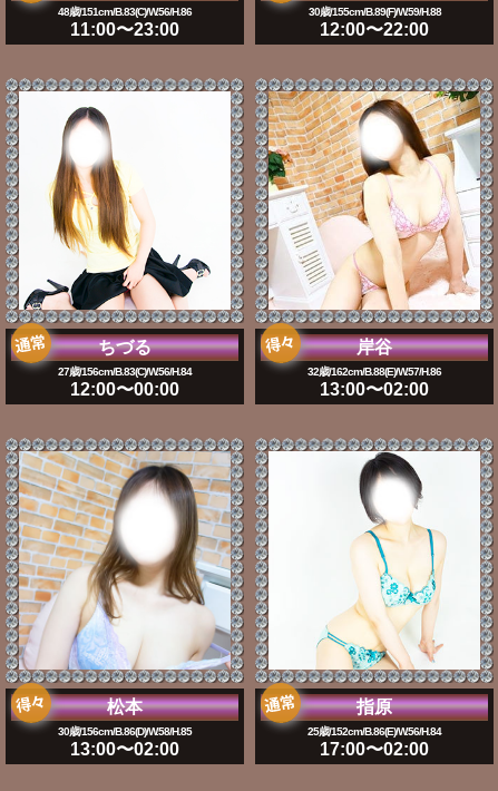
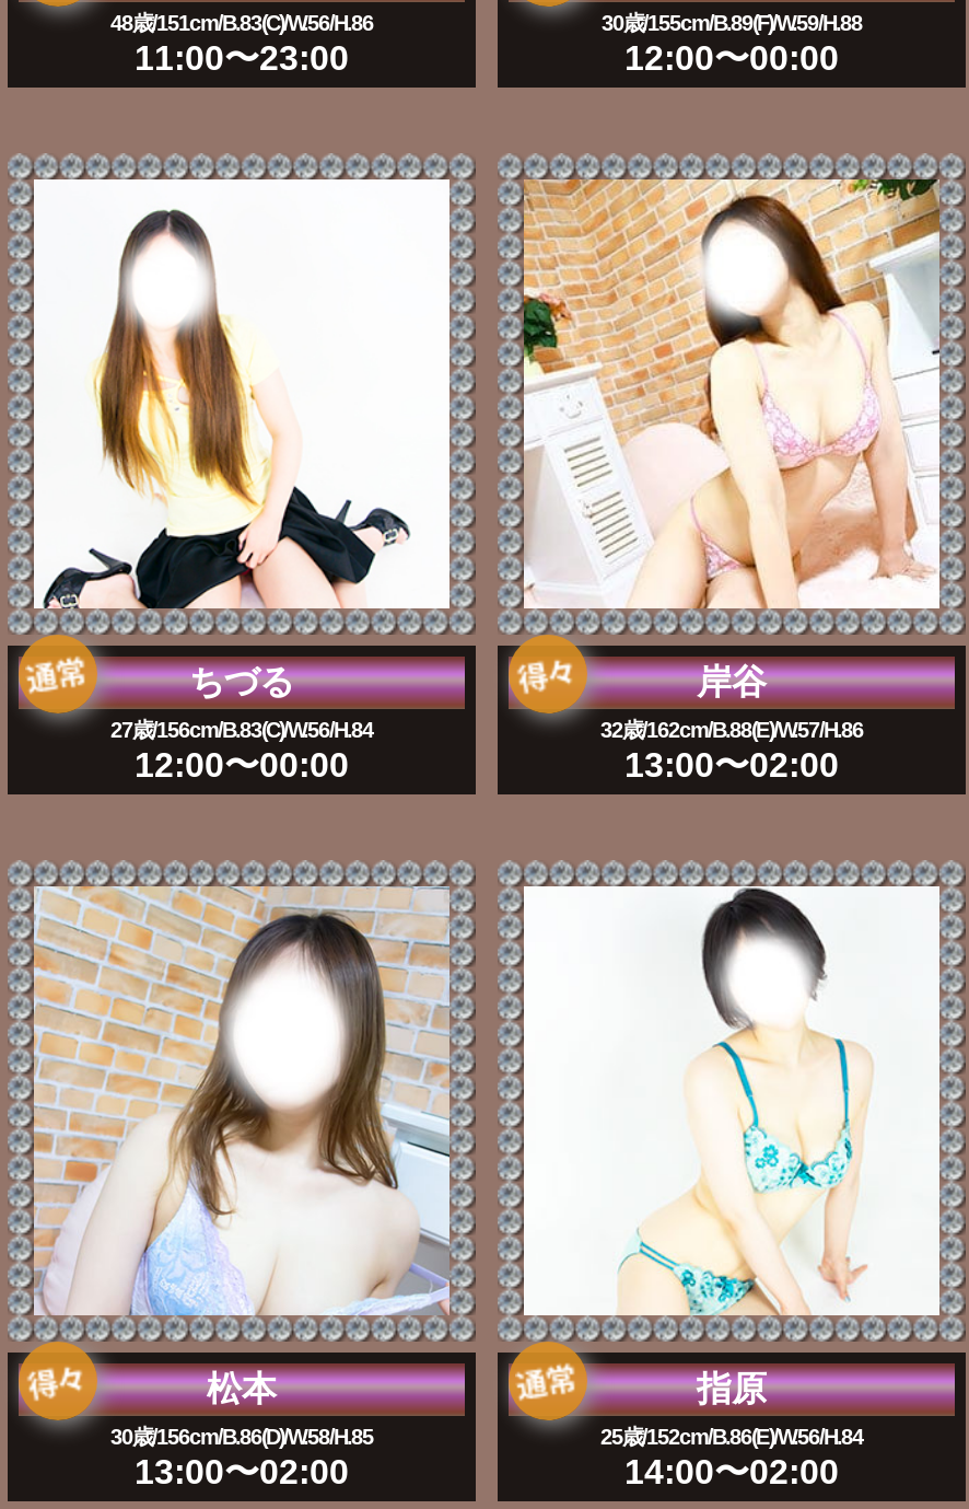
[320,20,429,39] 12:00〜22:00 -> [624,40,839,77] 12:00〜00:00
[320,740,429,759] 17:00〜02:00 -> [624,1453,839,1491] 14:00〜02:00

